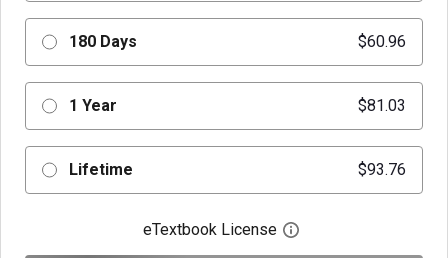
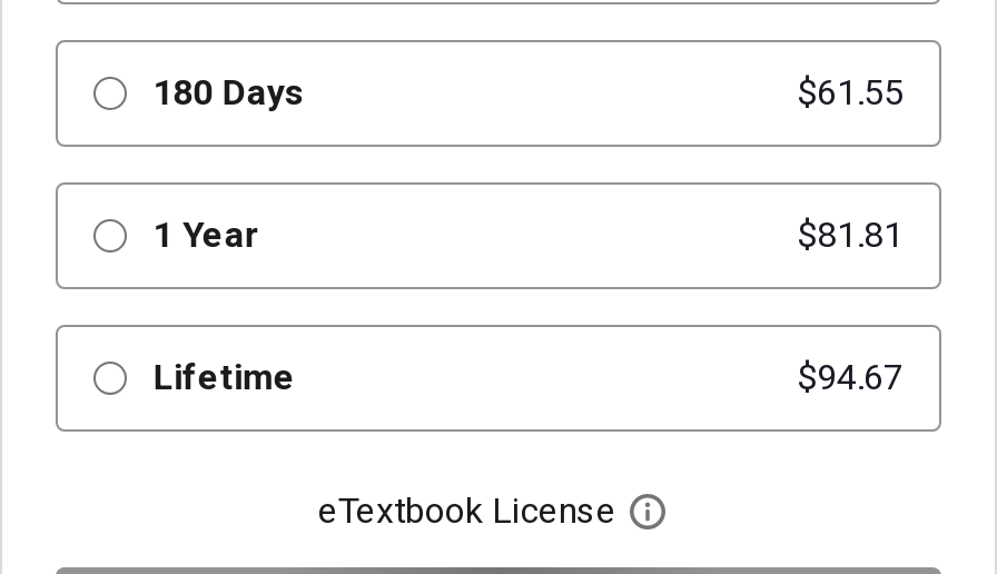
[358,32,406,51] $60.96 -> [797,71,904,113] $61.55
[358,96,406,115] $81.03 -> [797,214,904,256] $81.81
[358,160,406,179] $93.76 -> [797,356,904,398] $94.67

